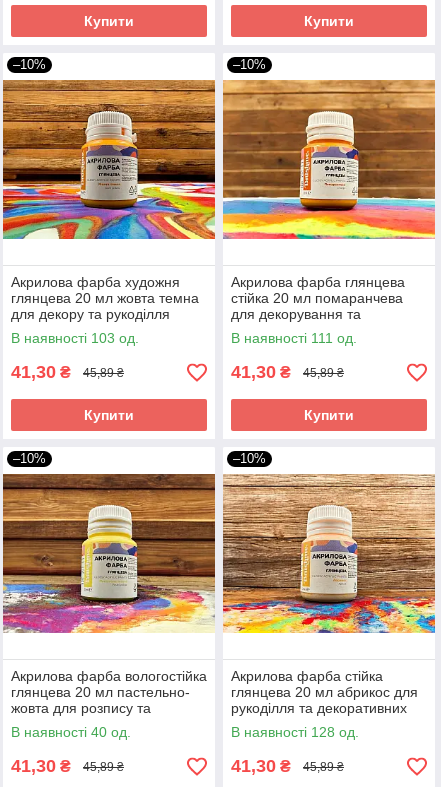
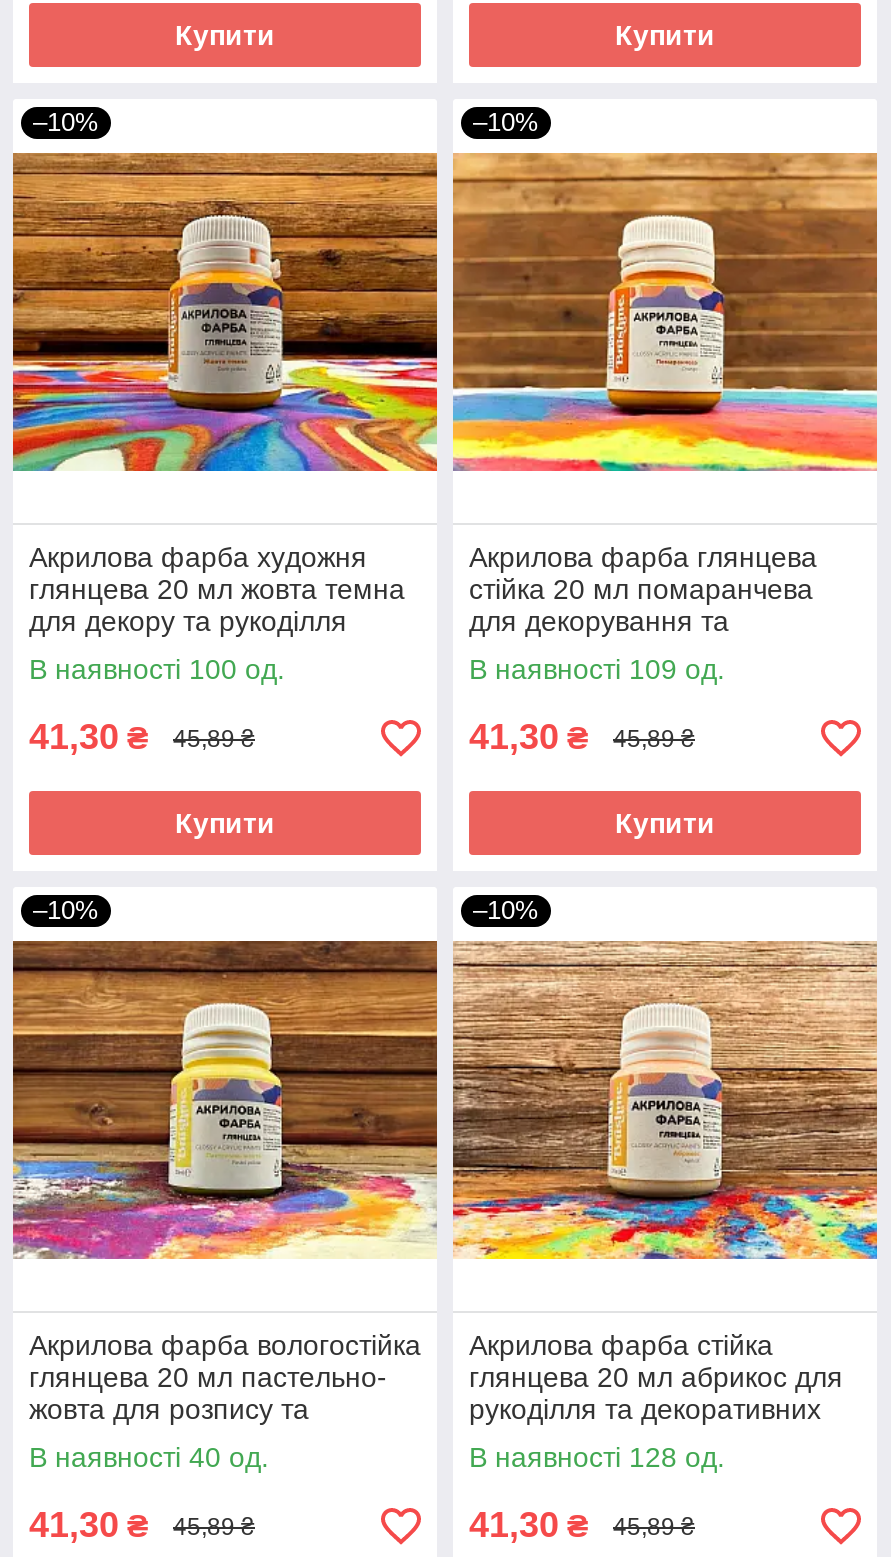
[11,330,139,346] В наявності 103 од. -> [29,653,285,685] В наявності 100 од.
[231,330,357,346] В наявності 111 од. -> [469,653,725,685] В наявності 109 од.

